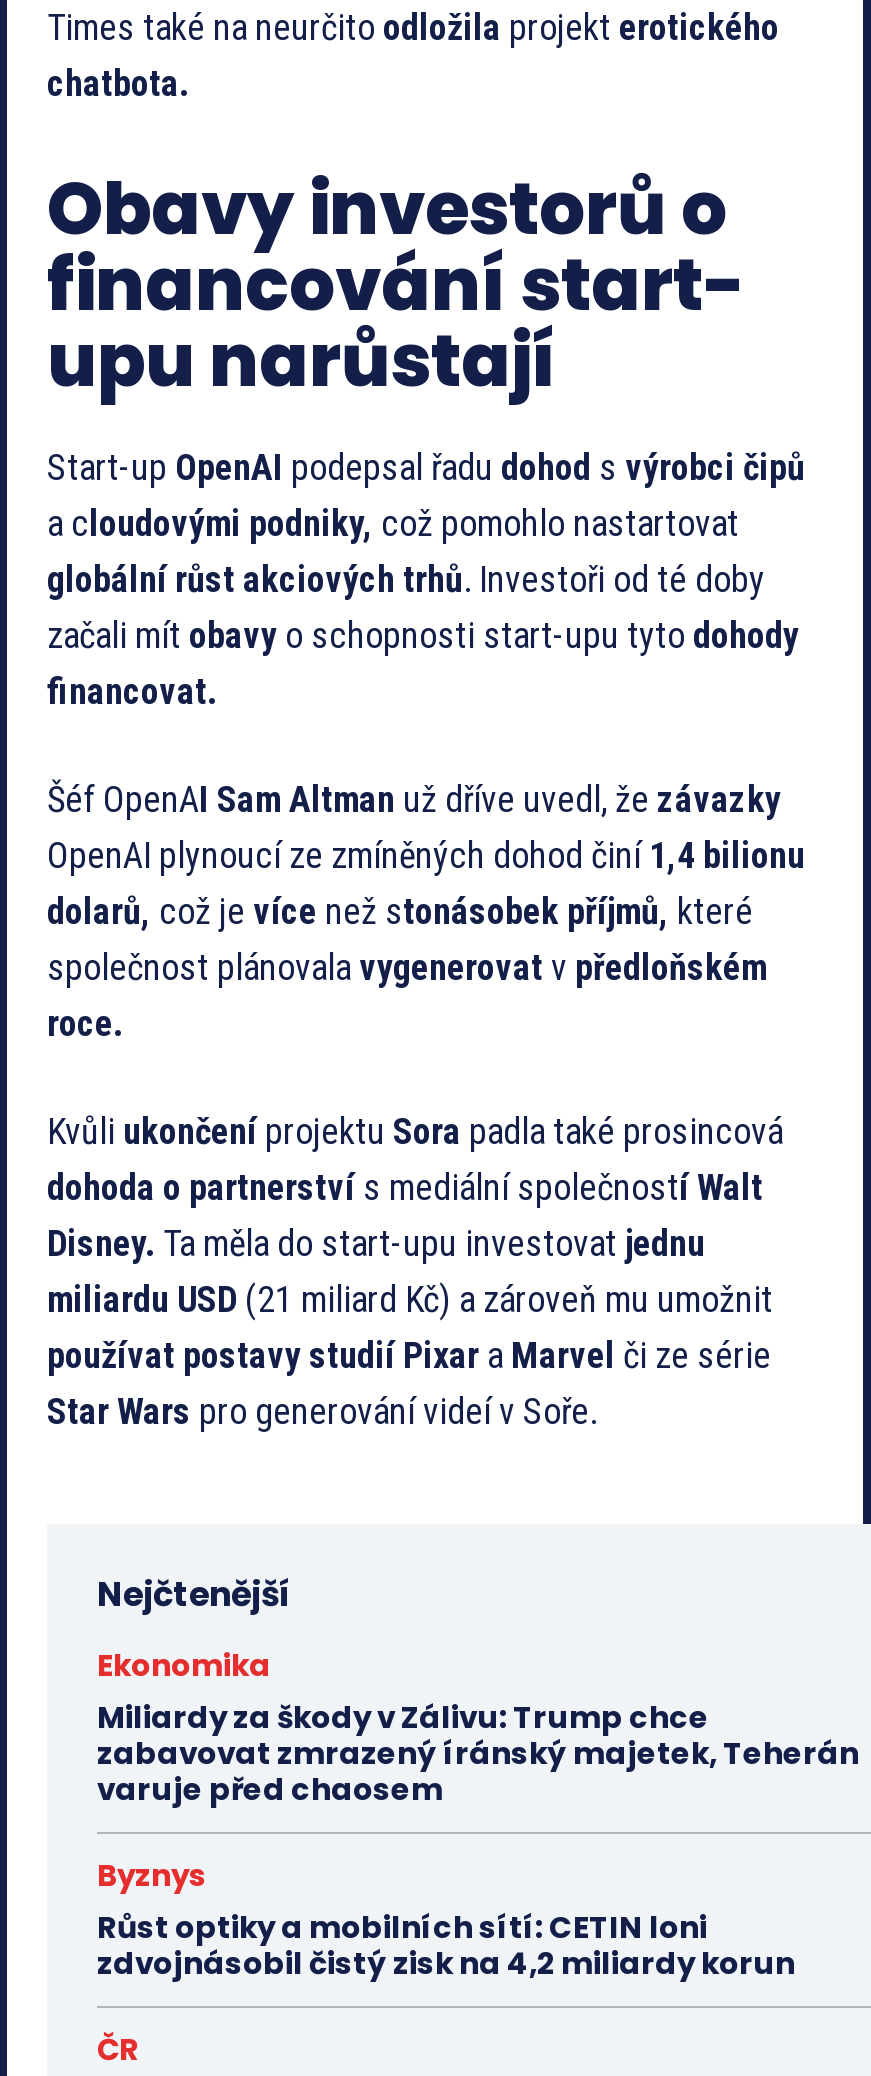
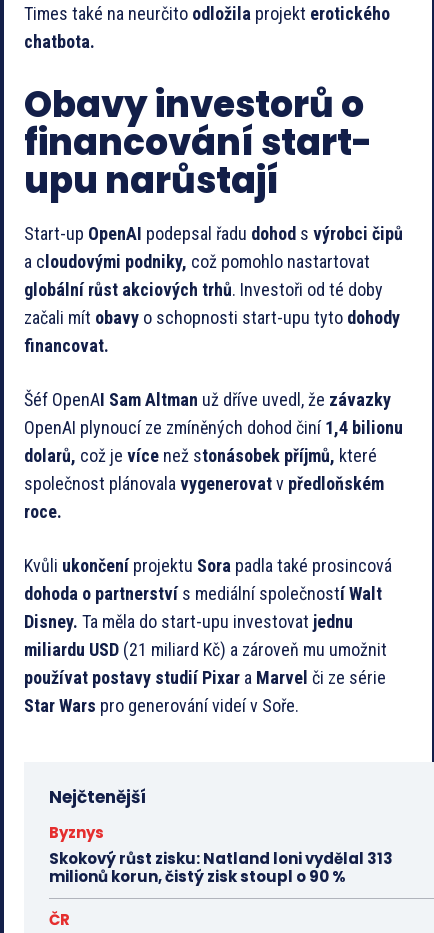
[97,1644,859,1810] Ekonomika | Miliardy za škody v Zálivu: Trump chce | zabavovat zmrazený íránský majetek, Teherán | varuje před chaosem -> none
[97,1906,795,1984] Růst optiky a mobilních sítí: CETIN loni | zdvojnásobil čistý zisk na 4,2 miliardy korun -> [49,848,393,887] Skokový růst zisku: Natland loni vydělal 313 | milionů korun, čistý zisk stoupl o 90 %

